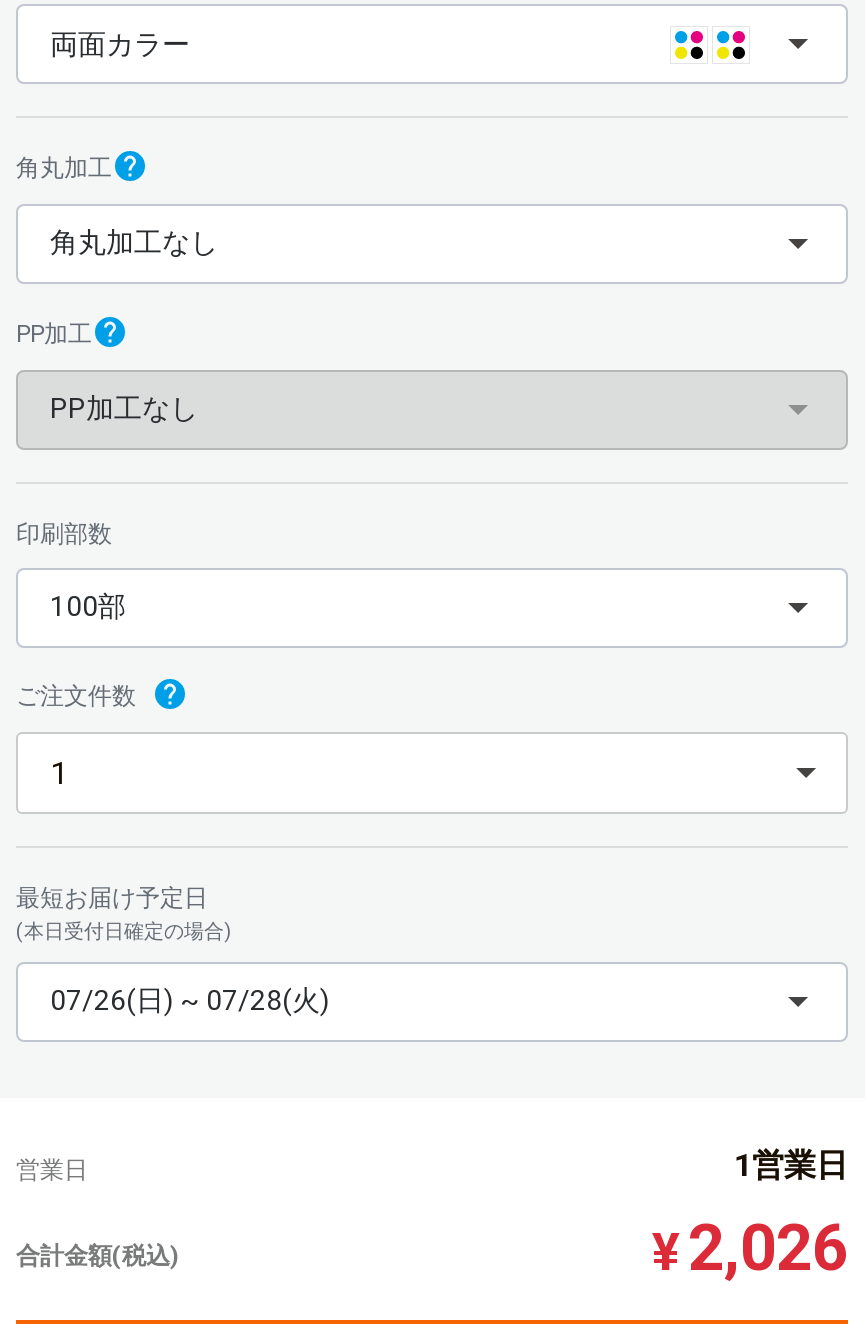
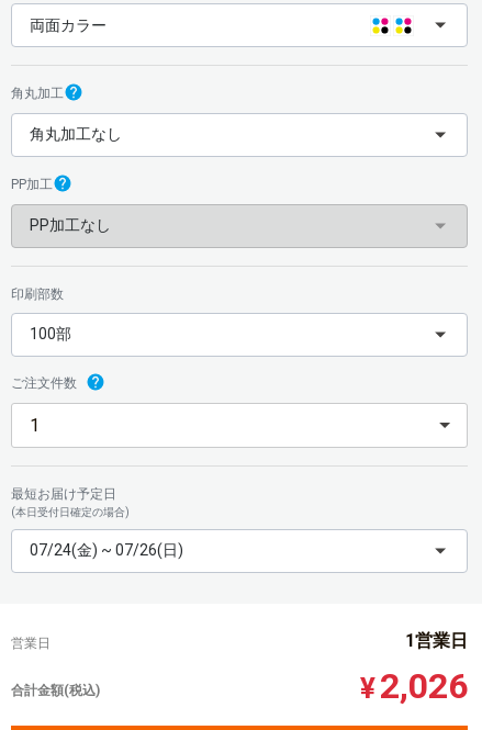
[50,984,330,1016] 07/26(日) ~ 07/28(火) -> [30,541,183,559] 07/24(金) ~ 07/26(日)

